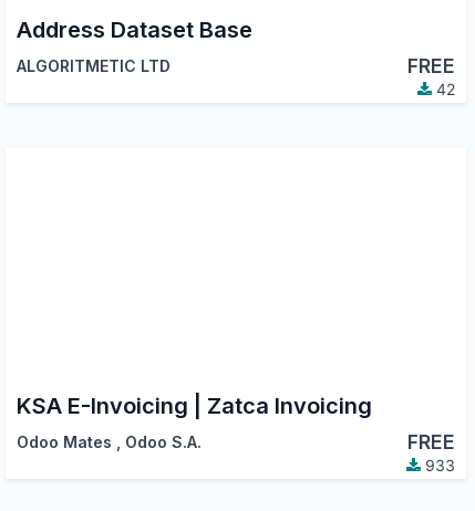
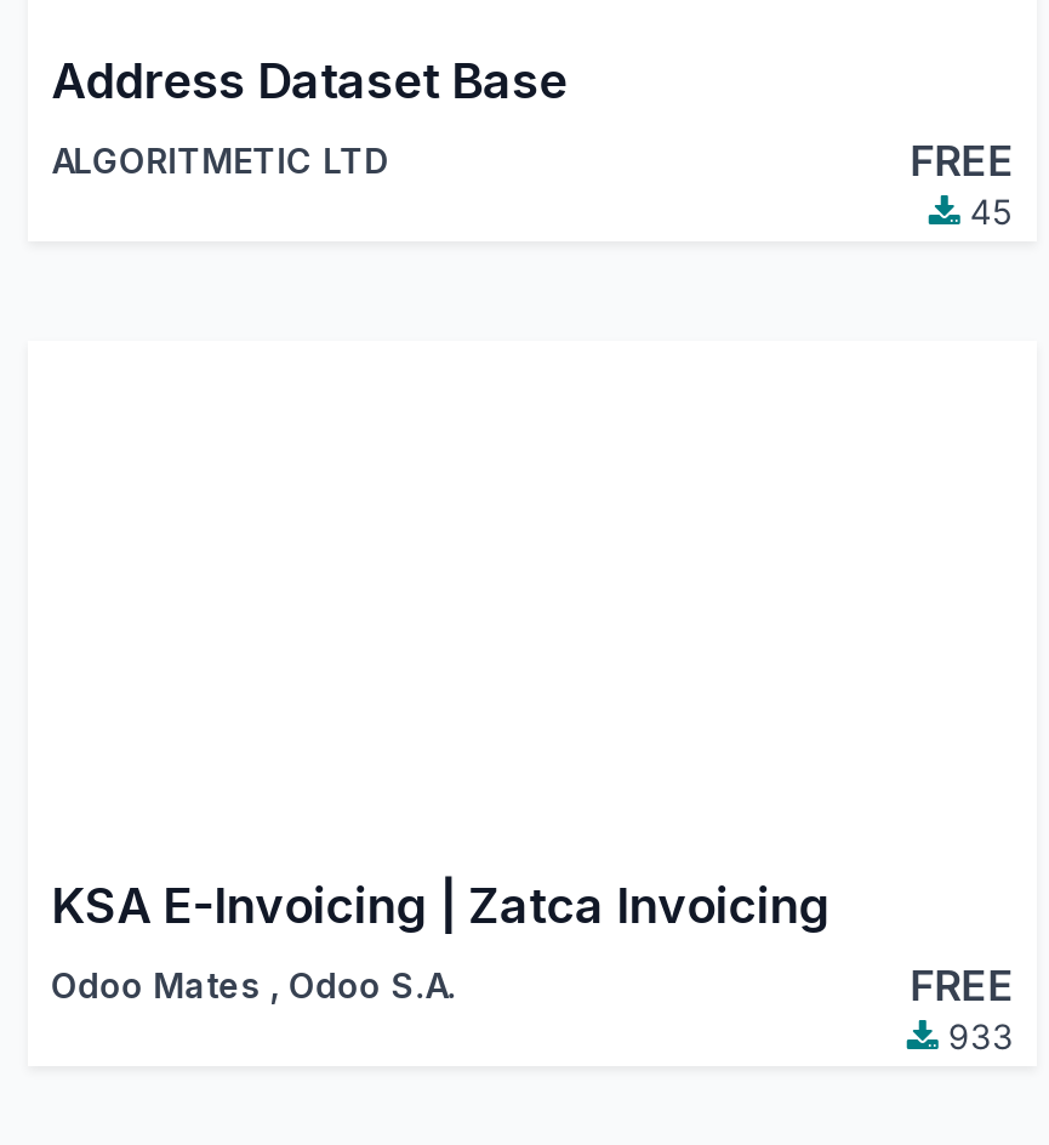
[432,79,456,98] 42 -> [960,190,1014,231] 45

